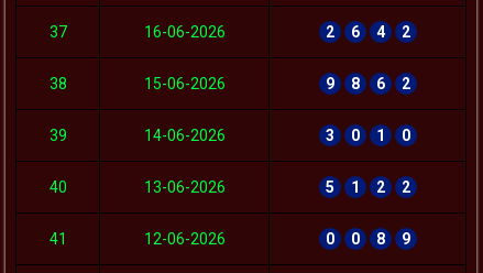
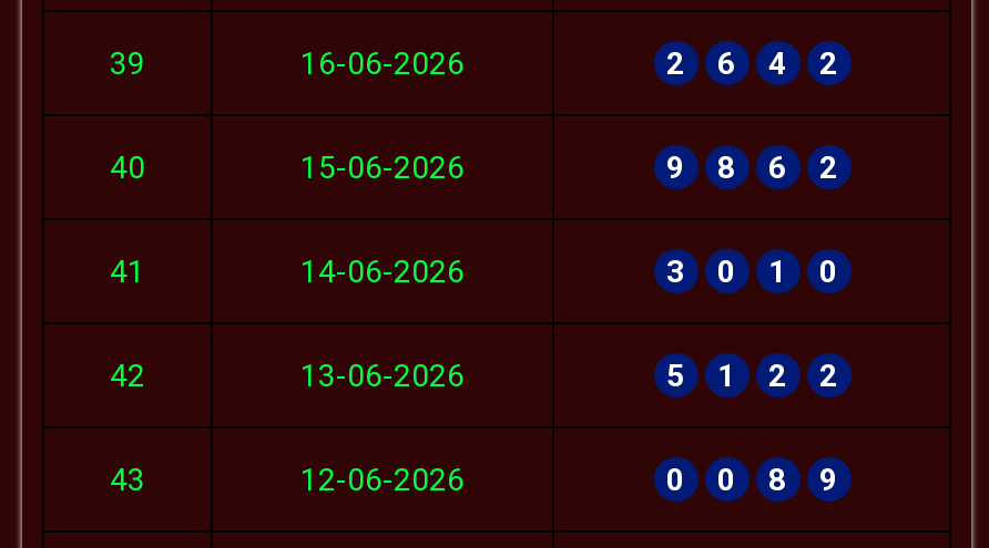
[49,23,67,40] 37 -> [110,44,145,80] 39
[49,74,67,92] 38 -> [110,148,145,184] 40
[49,126,67,144] 39 -> [110,252,145,288] 41
[49,178,67,195] 40 -> [110,356,145,392] 42
[49,230,67,247] 41 -> [110,461,145,496] 43

